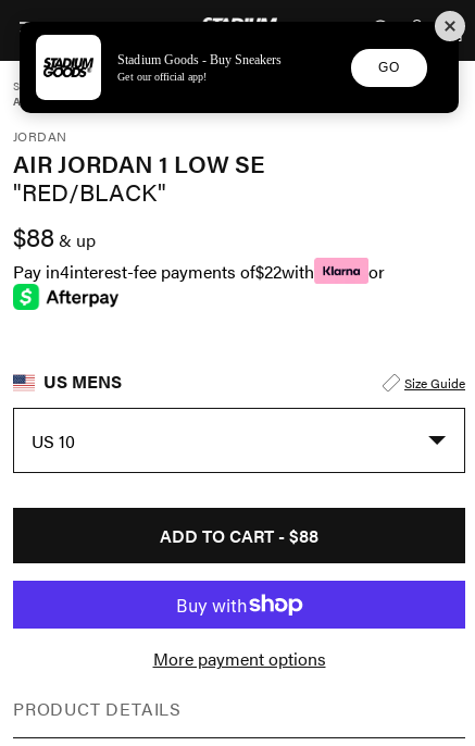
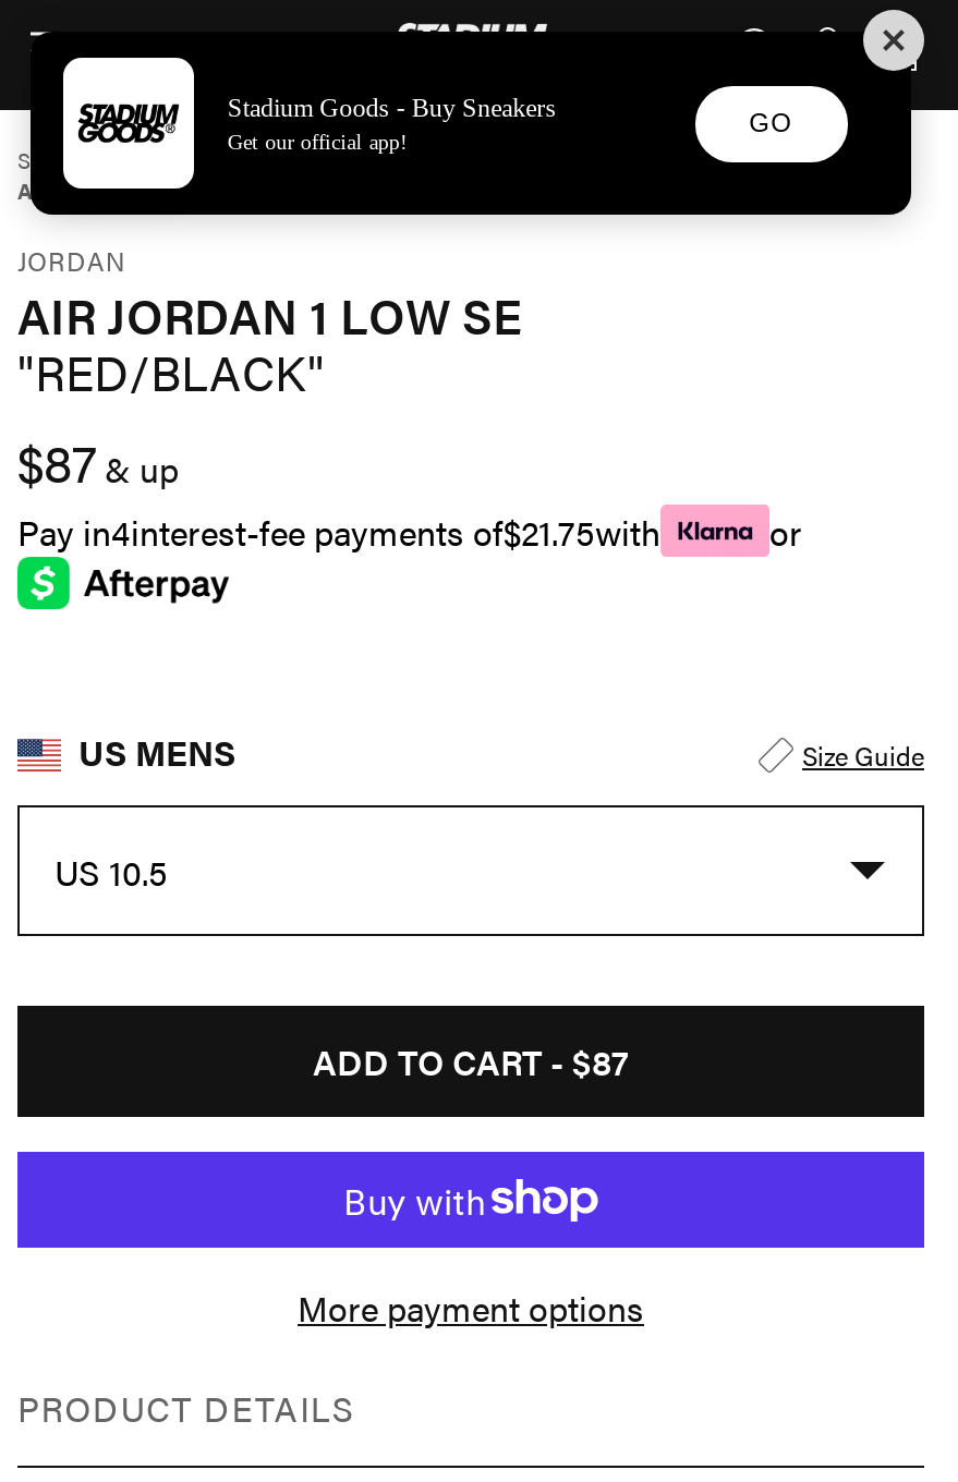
[13,217,96,254] $88& up -> [17,424,179,498] $87& up
[13,258,314,283] Pay in4interest-fee payments of$22with -> [17,506,660,556] Pay in4interest-fee payments of$21.75with
[32,428,75,453] US 10 -> [54,846,168,896] US 10.5
[160,523,318,548] ADD TO CART - $88 -> [313,1037,629,1087] ADD TO CART - $87

